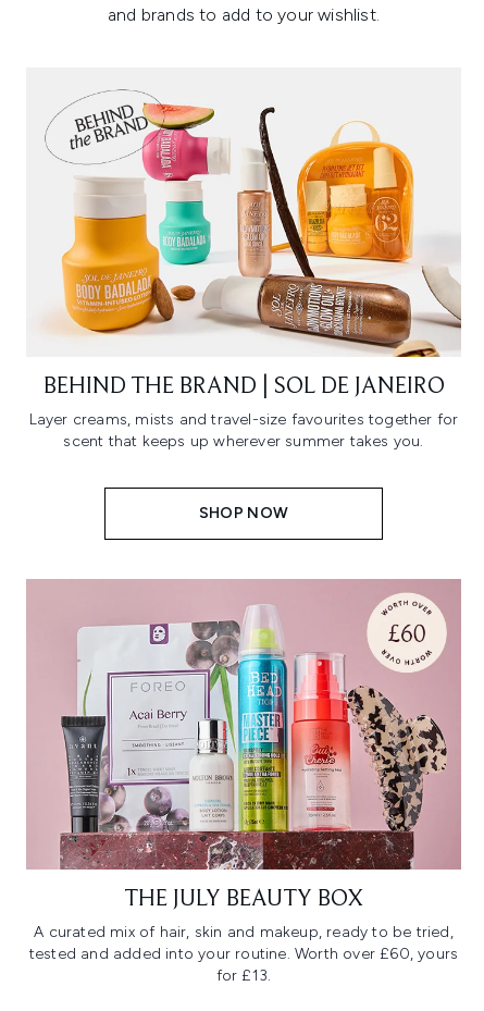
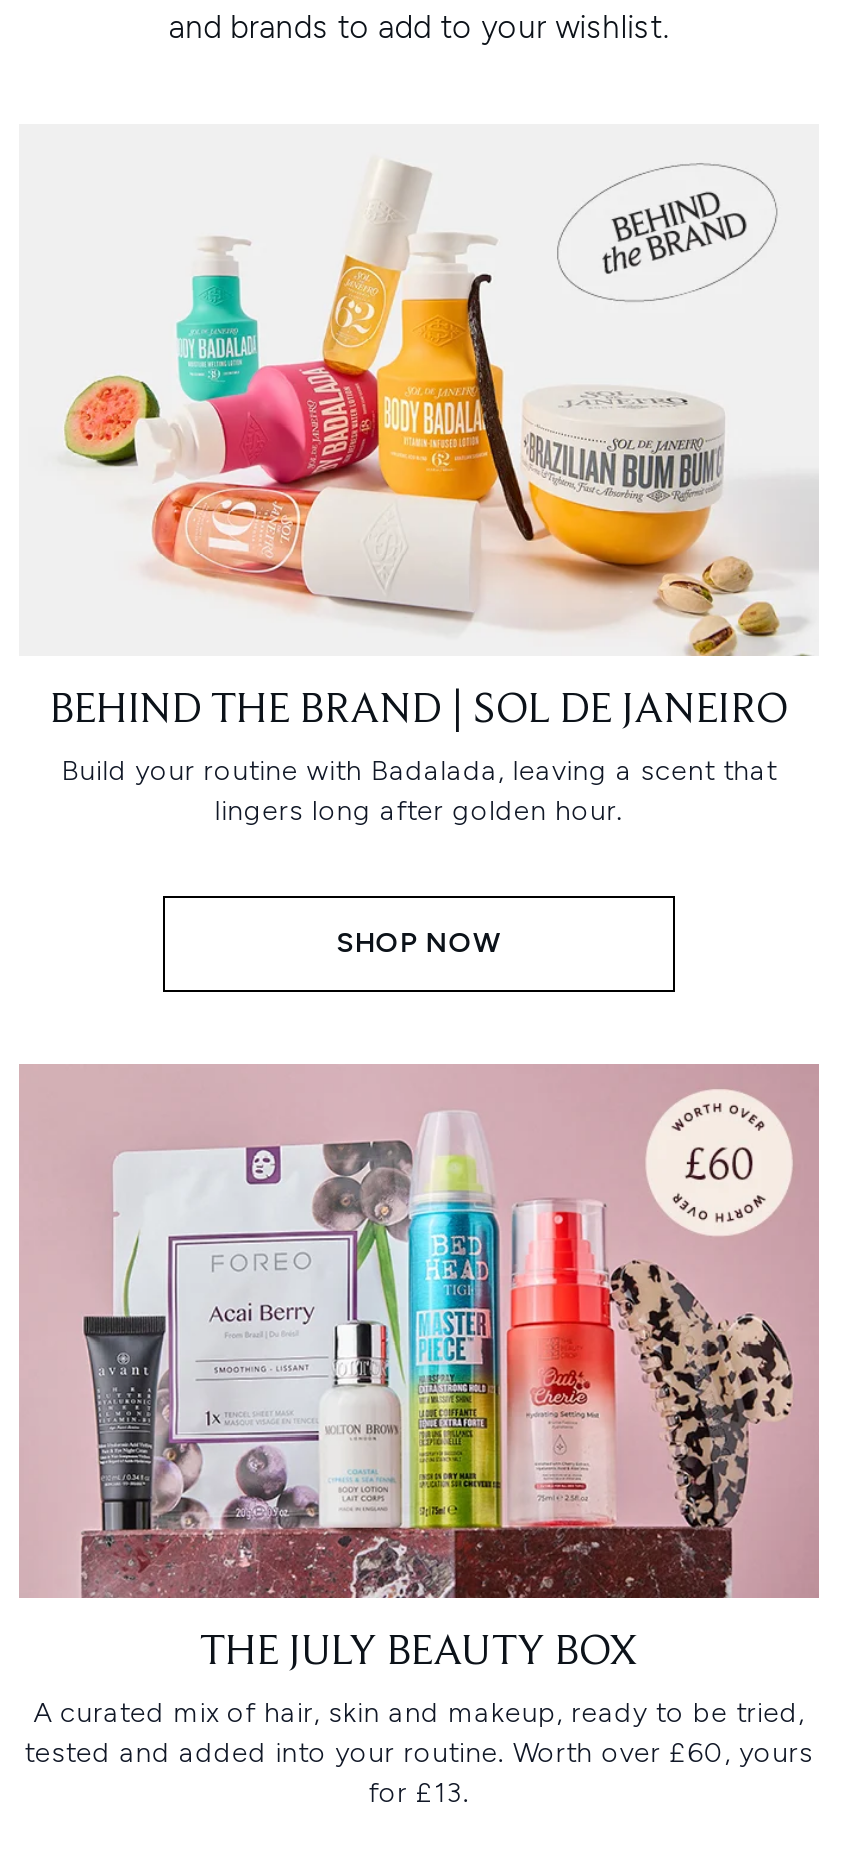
[45,89,462,358] [image] -> [63,162,819,658] [image]
[29,410,458,451] Layer creams, mists and travel-size favourites together for | scent that keeps up wherever summer takes you. -> [61,754,777,828] Build your routine with Badalada, leaving a scent that | lingers long after golden hour.

